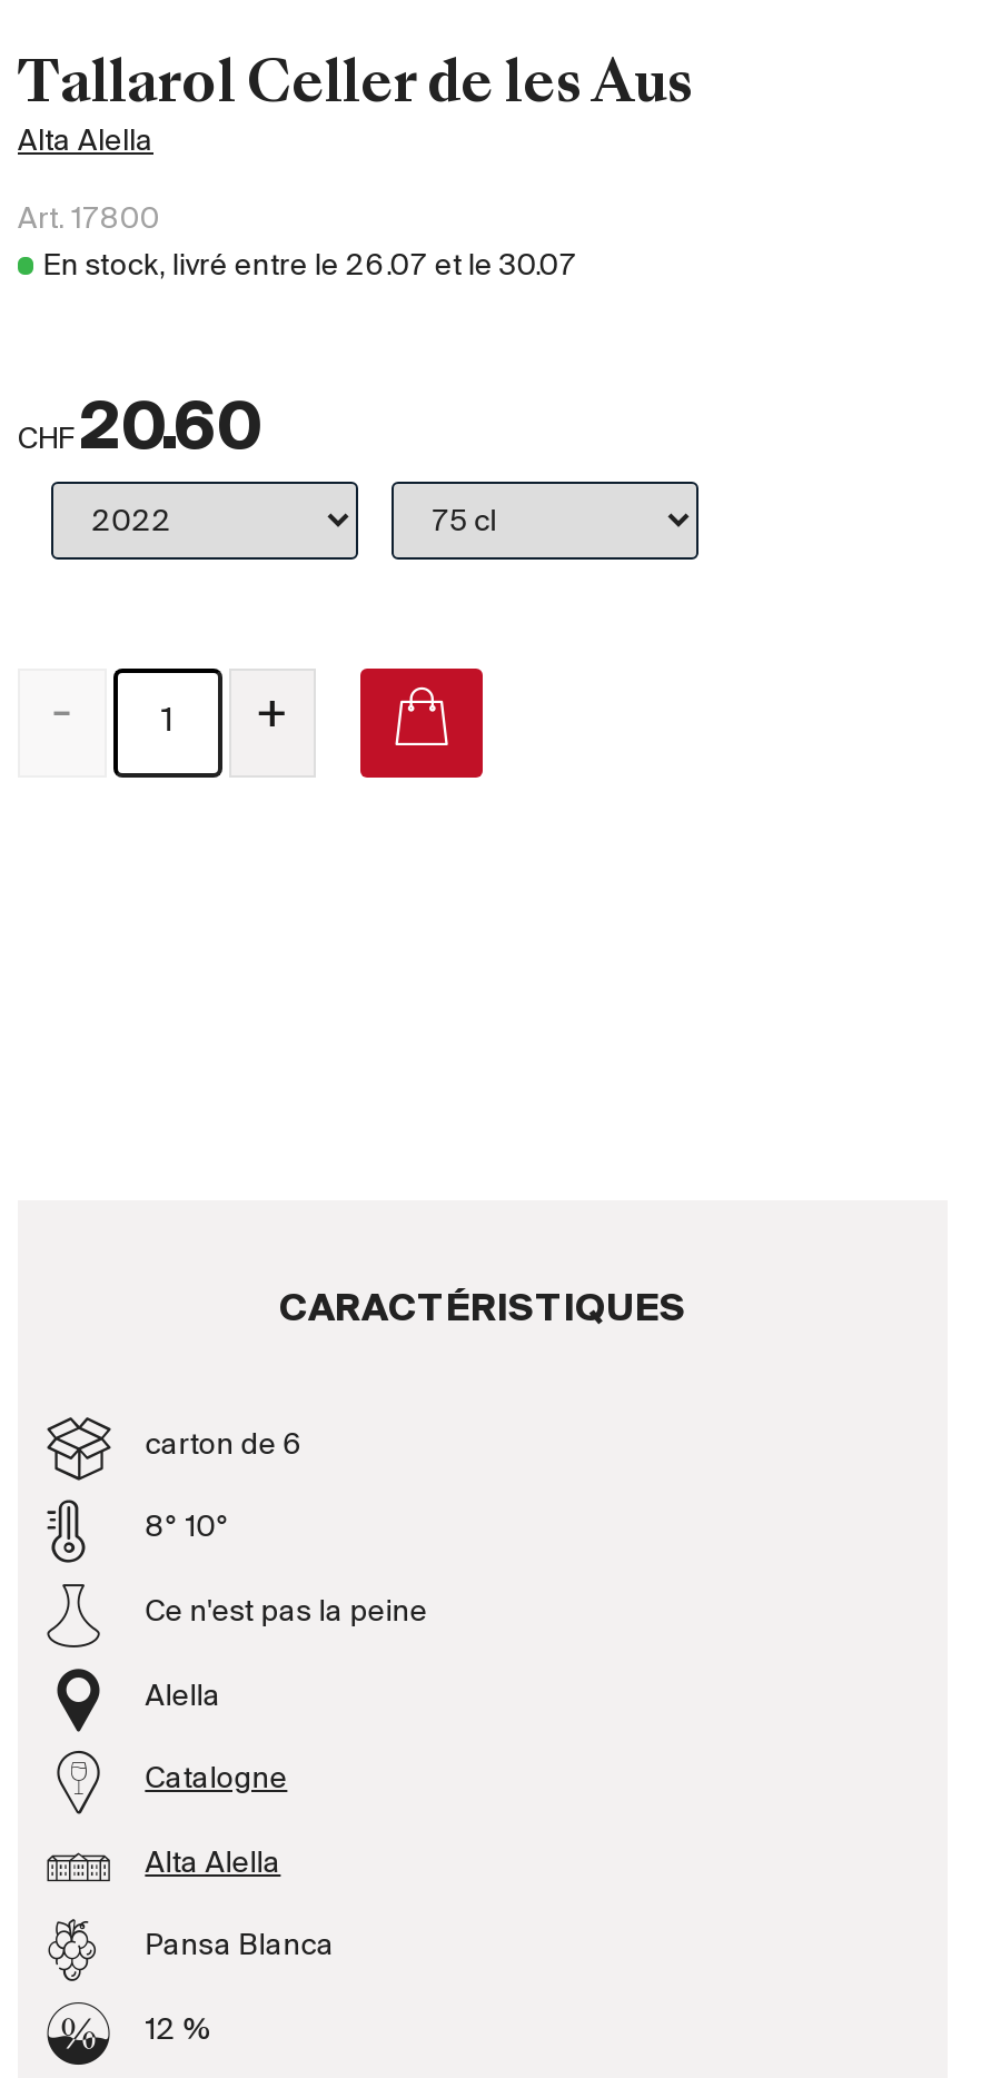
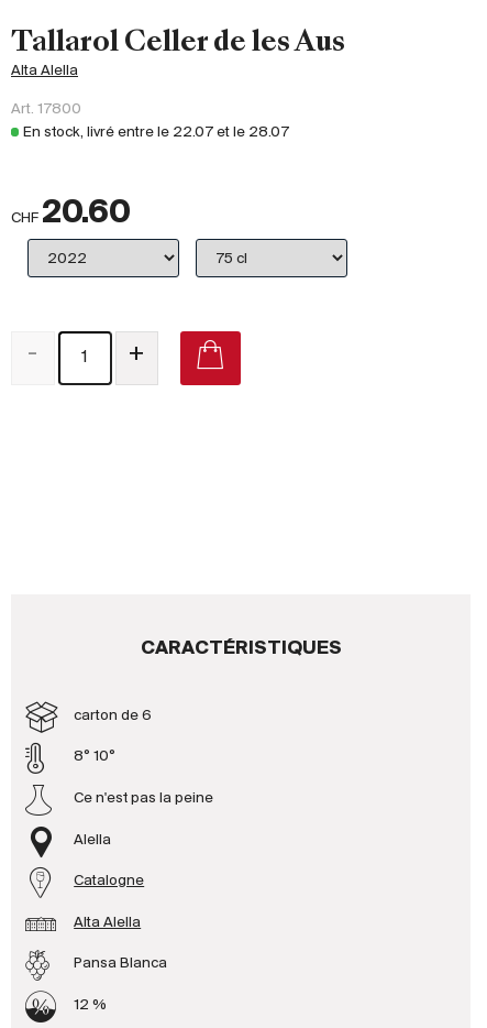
[43,249,577,283] En stock, livré entre le 26.07 et le 30.07 -> [24,124,290,140] En stock, livré entre le 22.07 et le 28.07

